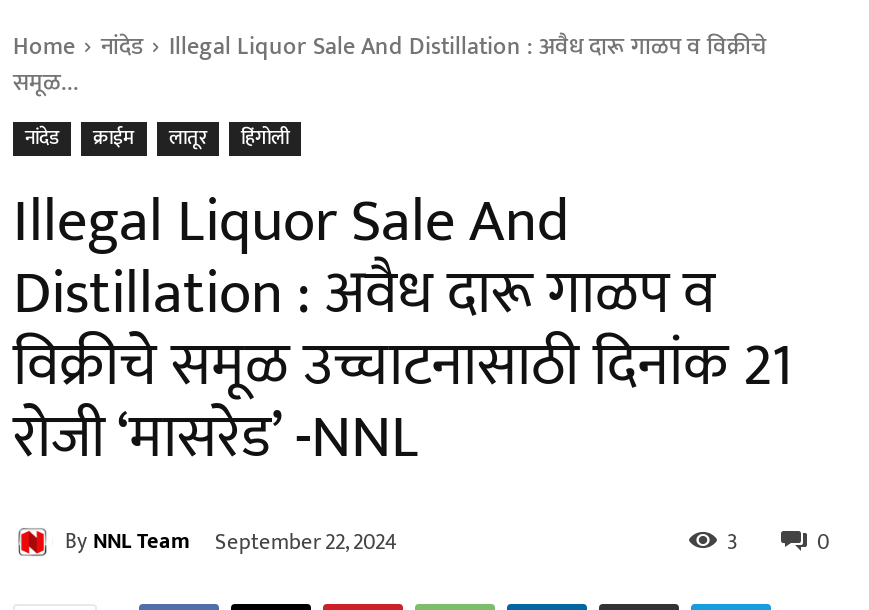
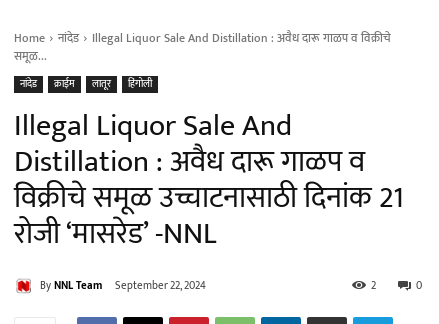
[727,525,737,561] 3 -> [371,277,376,295] 2

